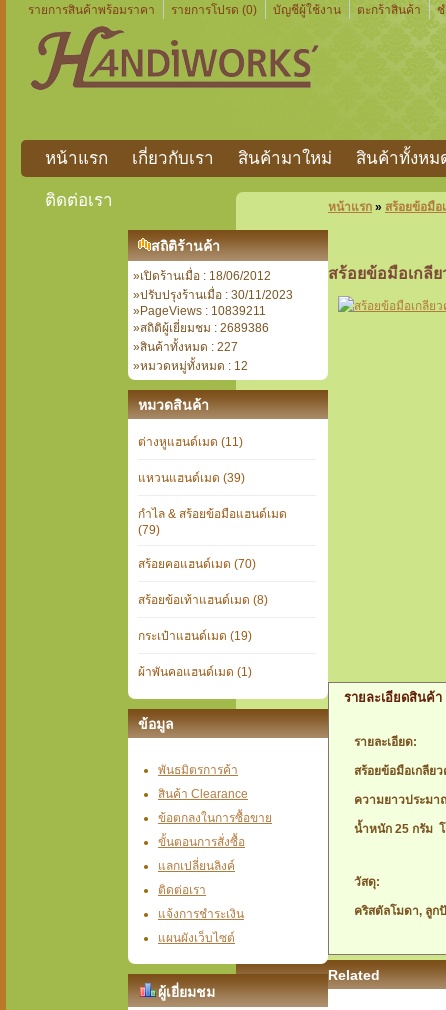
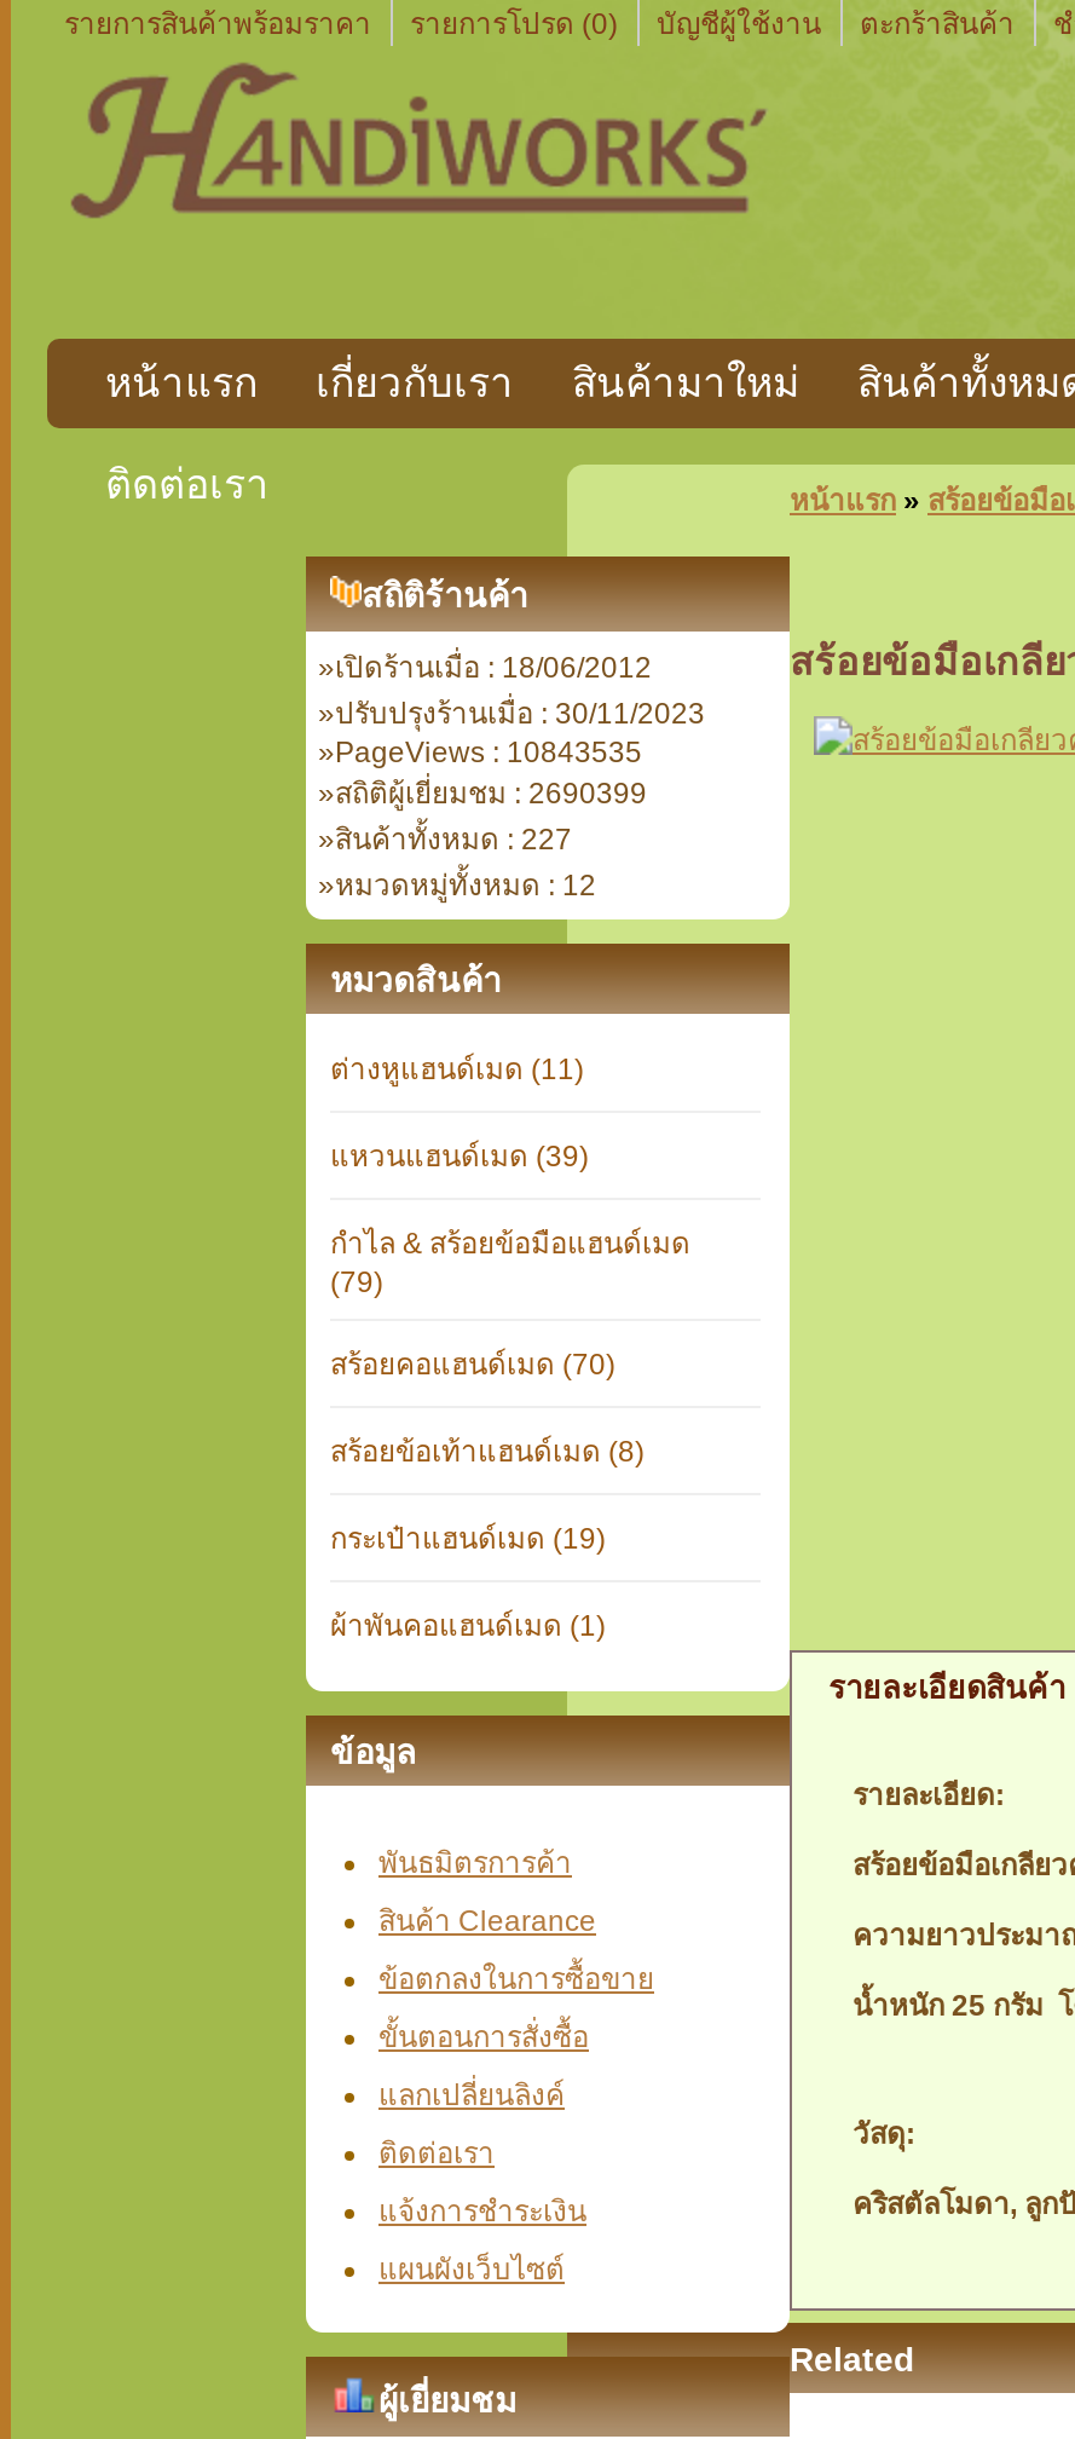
[133,304,266,318] »PageViews : 10839211 -> [318,736,642,769] »PageViews : 10843535
[133,321,269,335] »สถิติผู้เยี่ยมชม : 2689386 -> [318,777,647,811] »สถิติผู้เยี่ยมชม : 2690399

